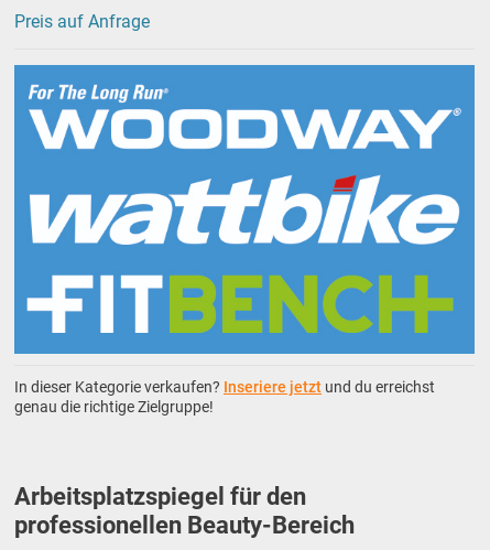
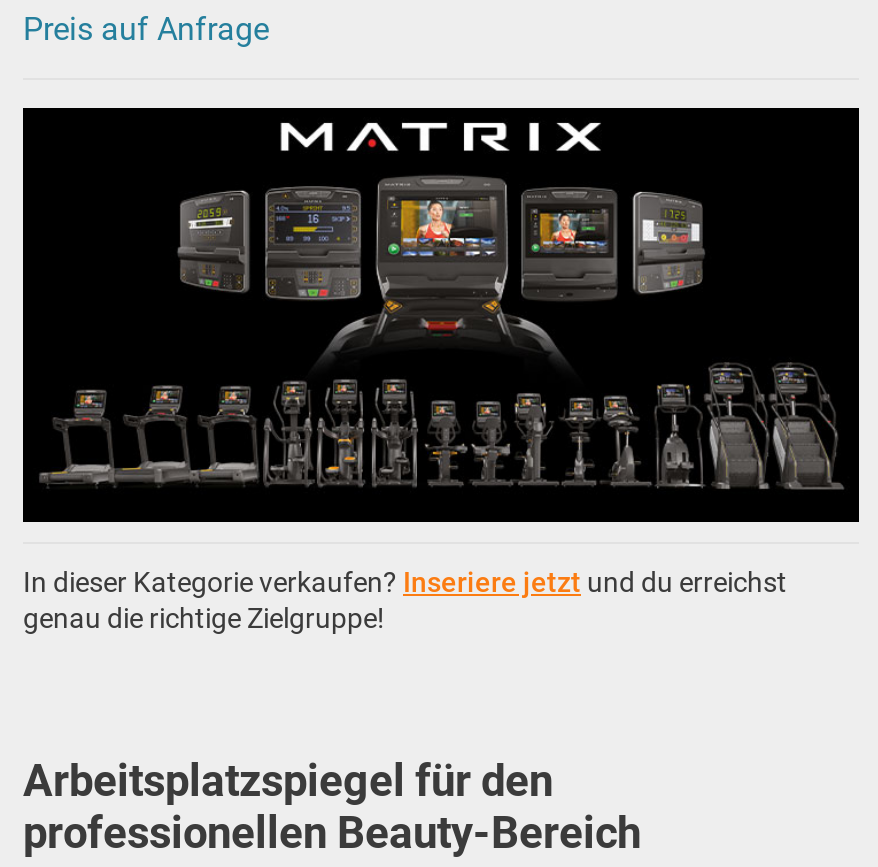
[13,64,476,355] [image] -> [21,106,861,524] [image]

